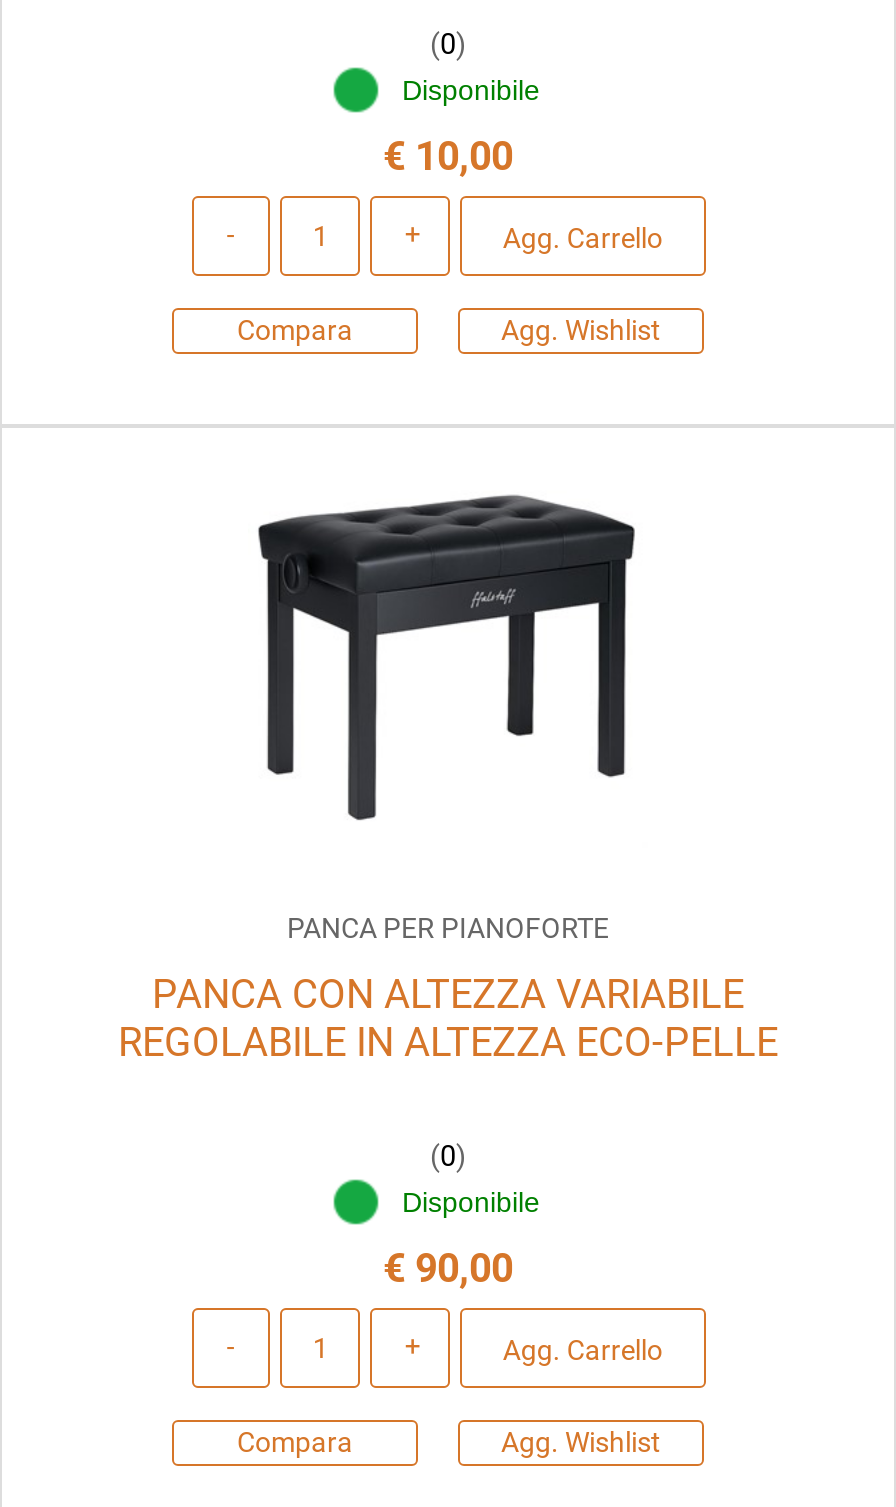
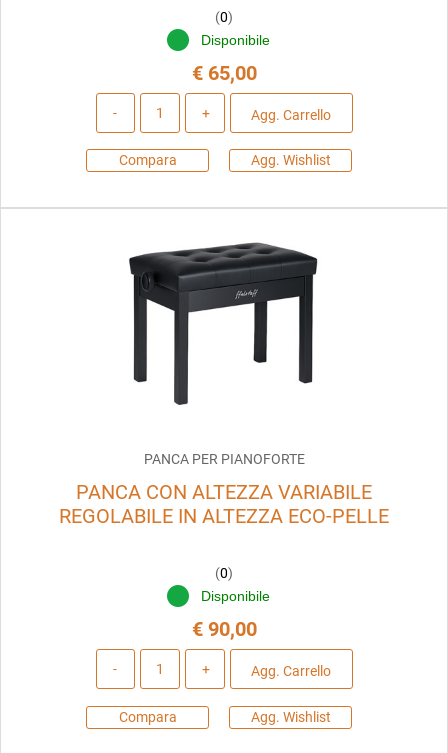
[383,131,513,179] € 10,00 -> [191,61,256,85] € 65,00

